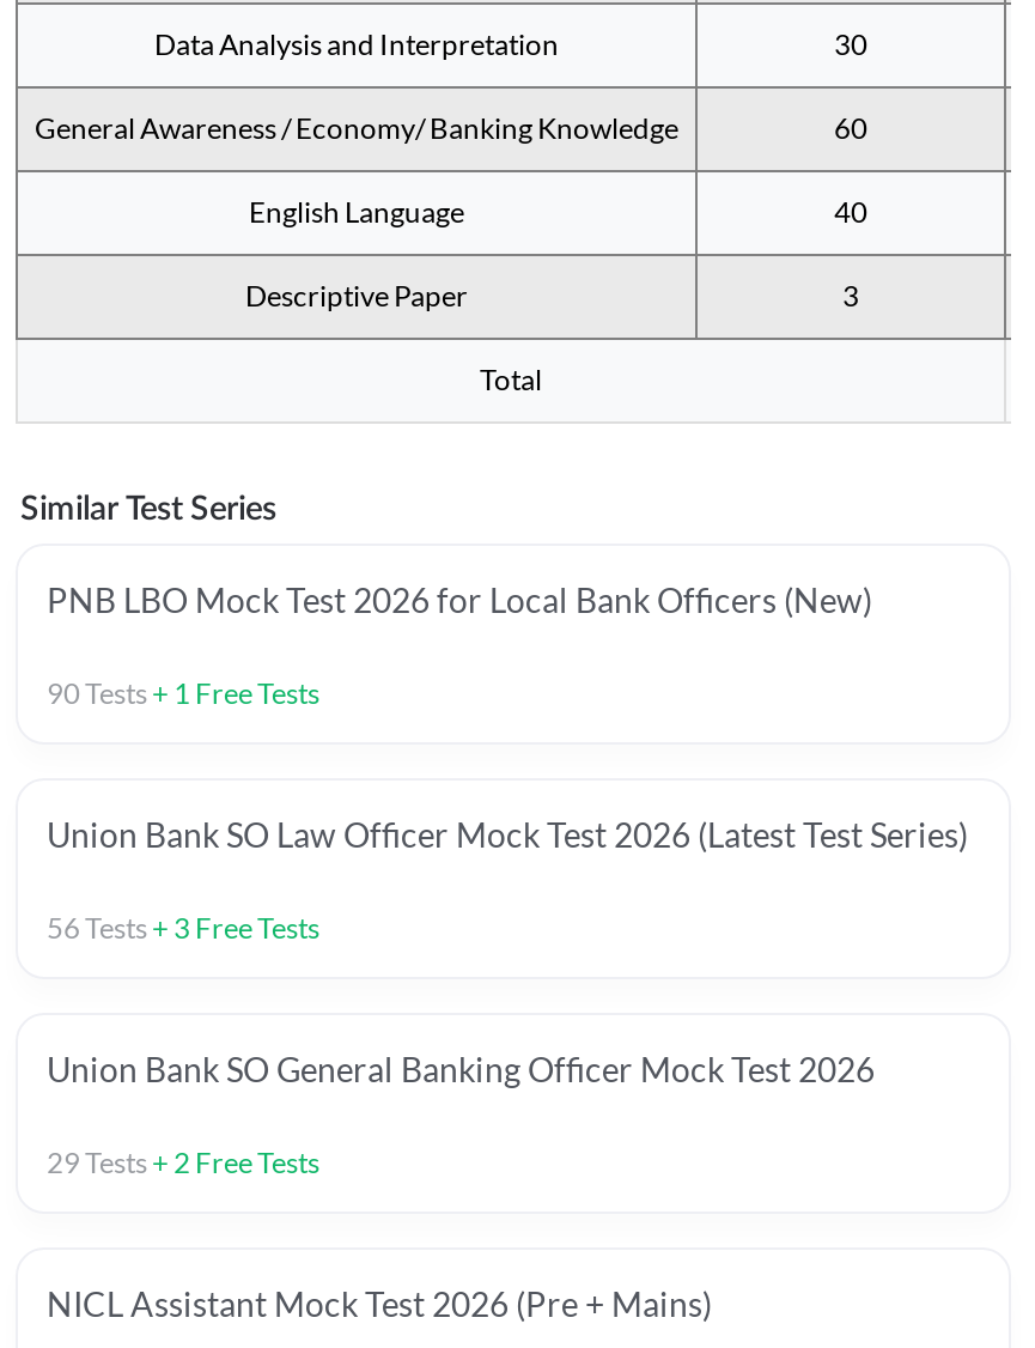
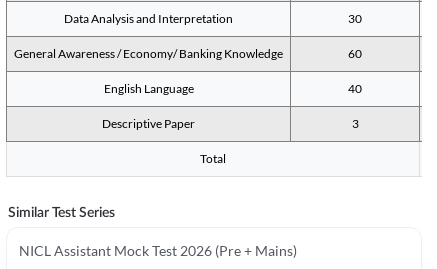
[47,579,872,711] PNB LBO Mock Test 2026 for Local Bank Officers (New) | 90Tests + 1 Free Tests -> none
[47,814,968,946] Union Bank SO Law Officer Mock Test 2026 (Latest Test Series) | 56Tests + 3 Free Tests -> none
[47,1049,875,1180] Union Bank SO General Banking Officer Mock Test 2026 | 29Tests + 2 Free Tests -> none

